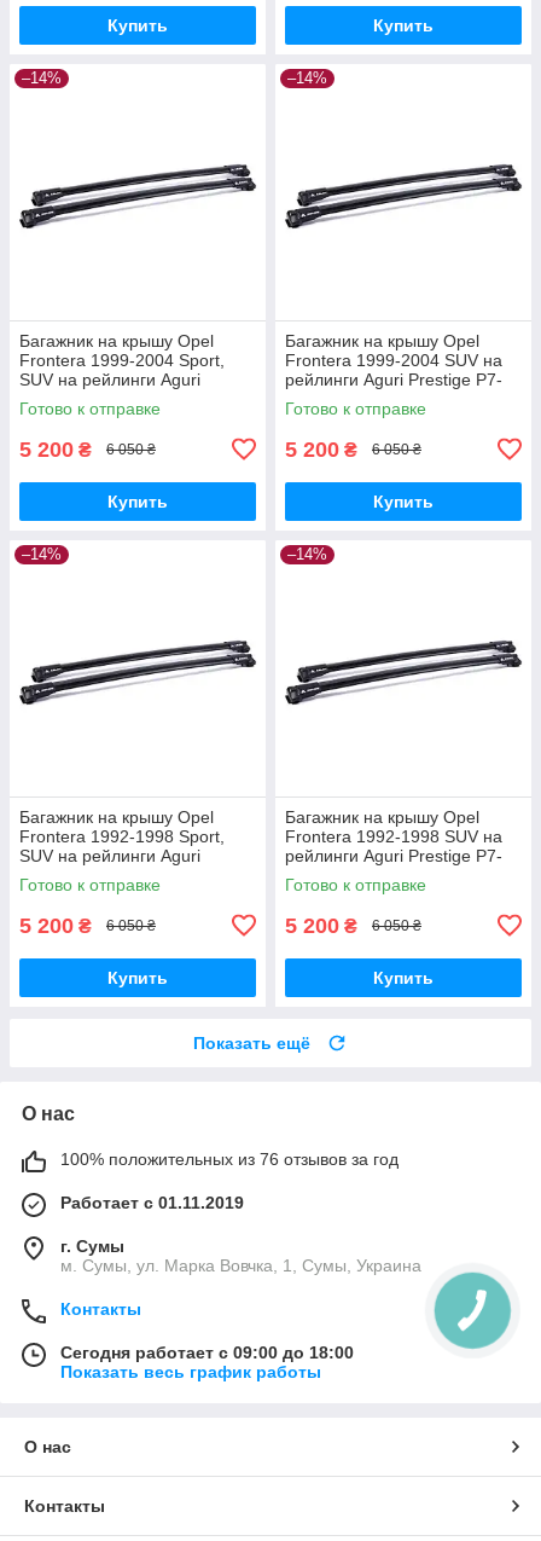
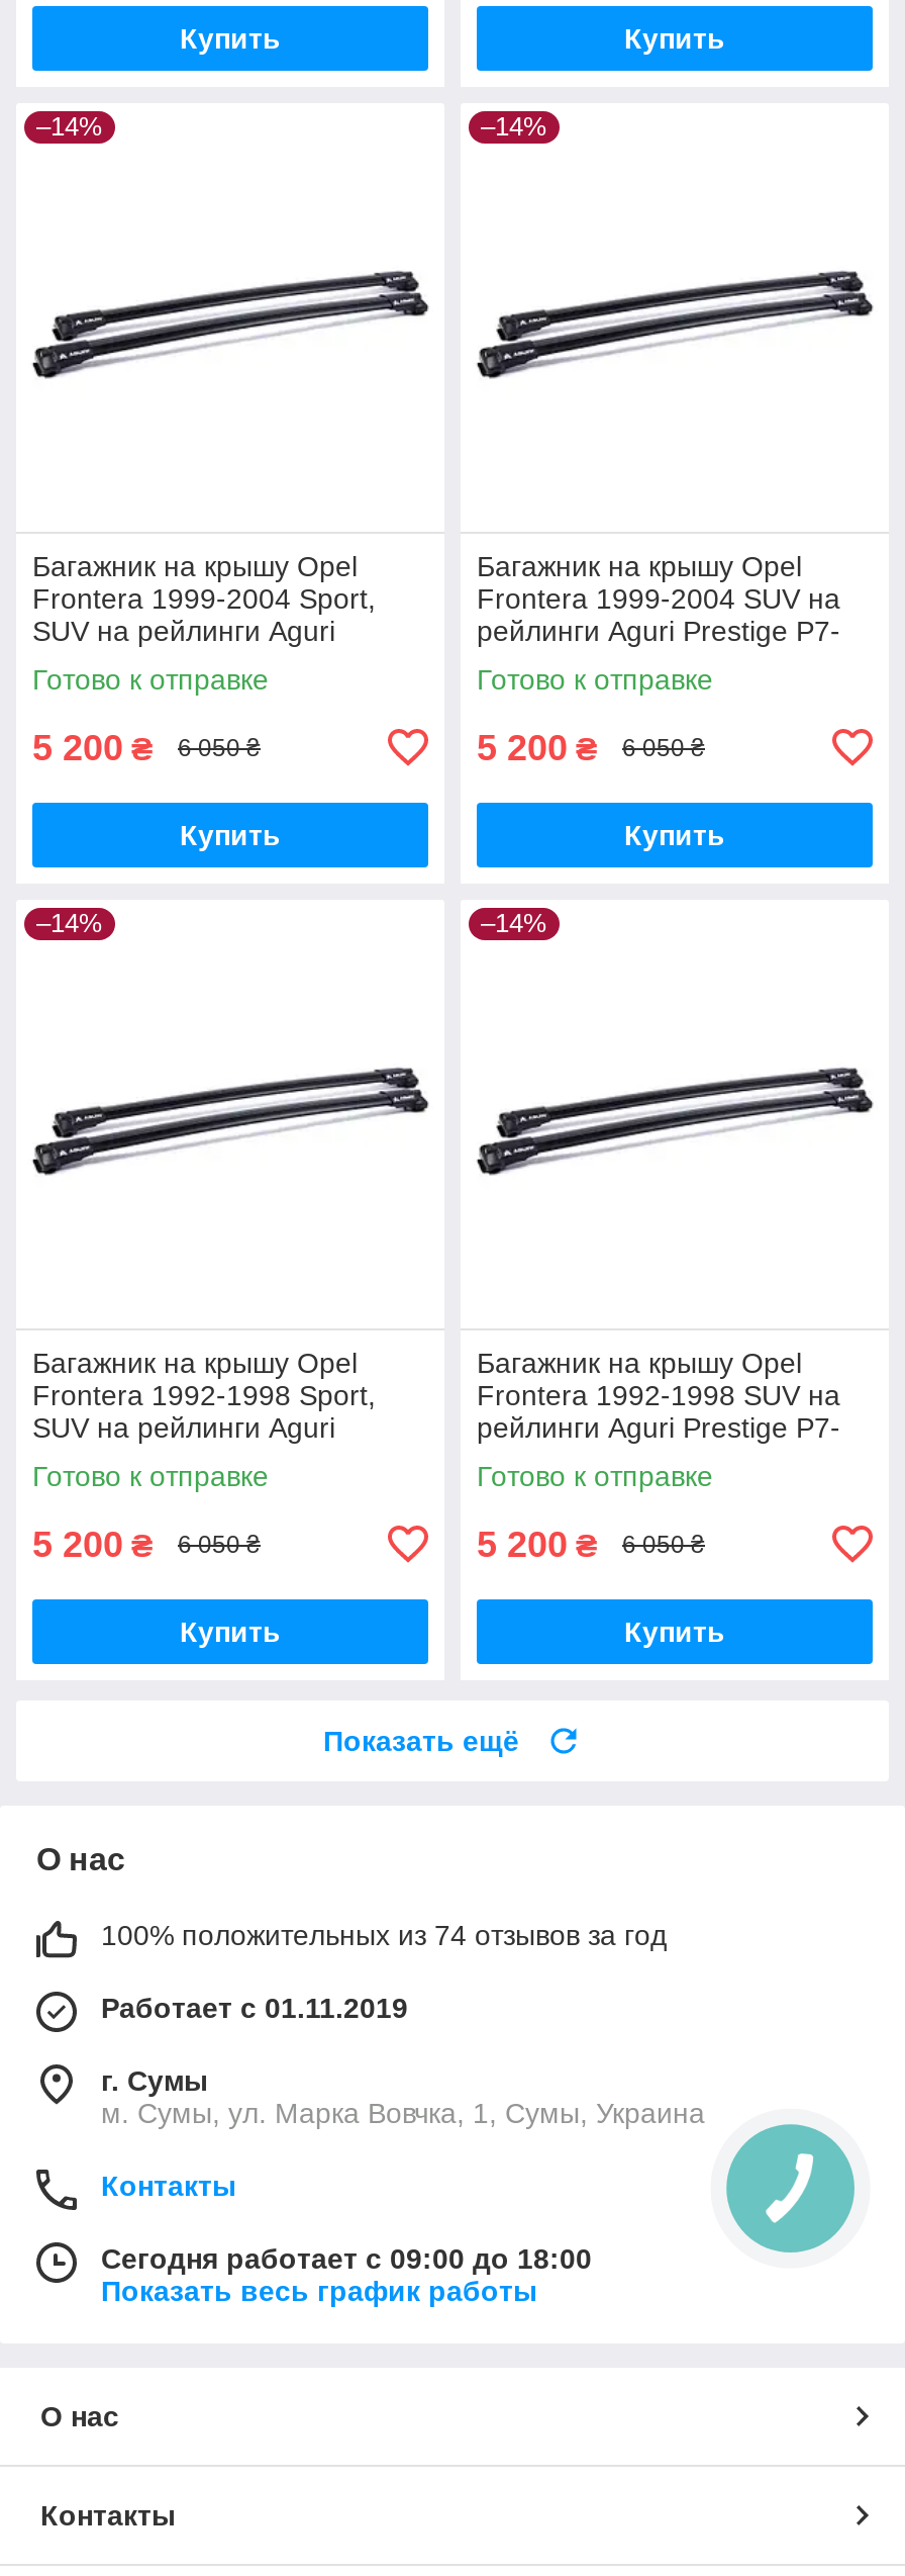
[60,1149,399,1169] 100% положительных из 76 отзывов за год -> [101,1918,667,1951] 100% положительных из 74 отзывов за год

